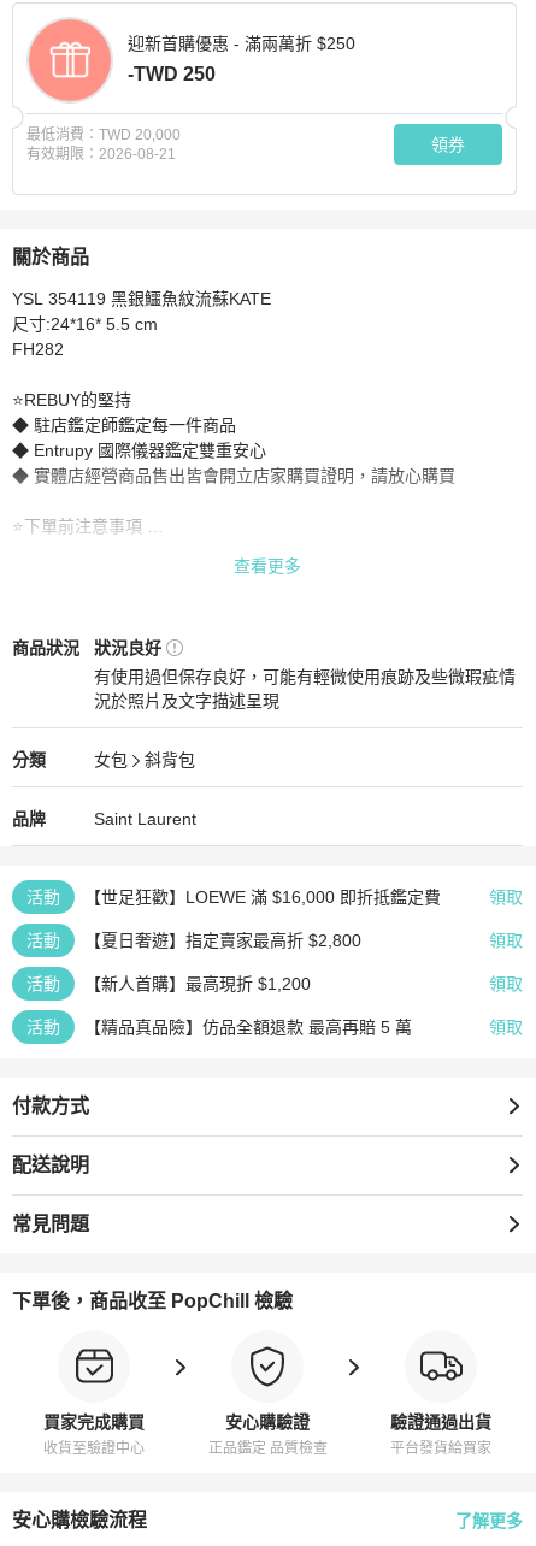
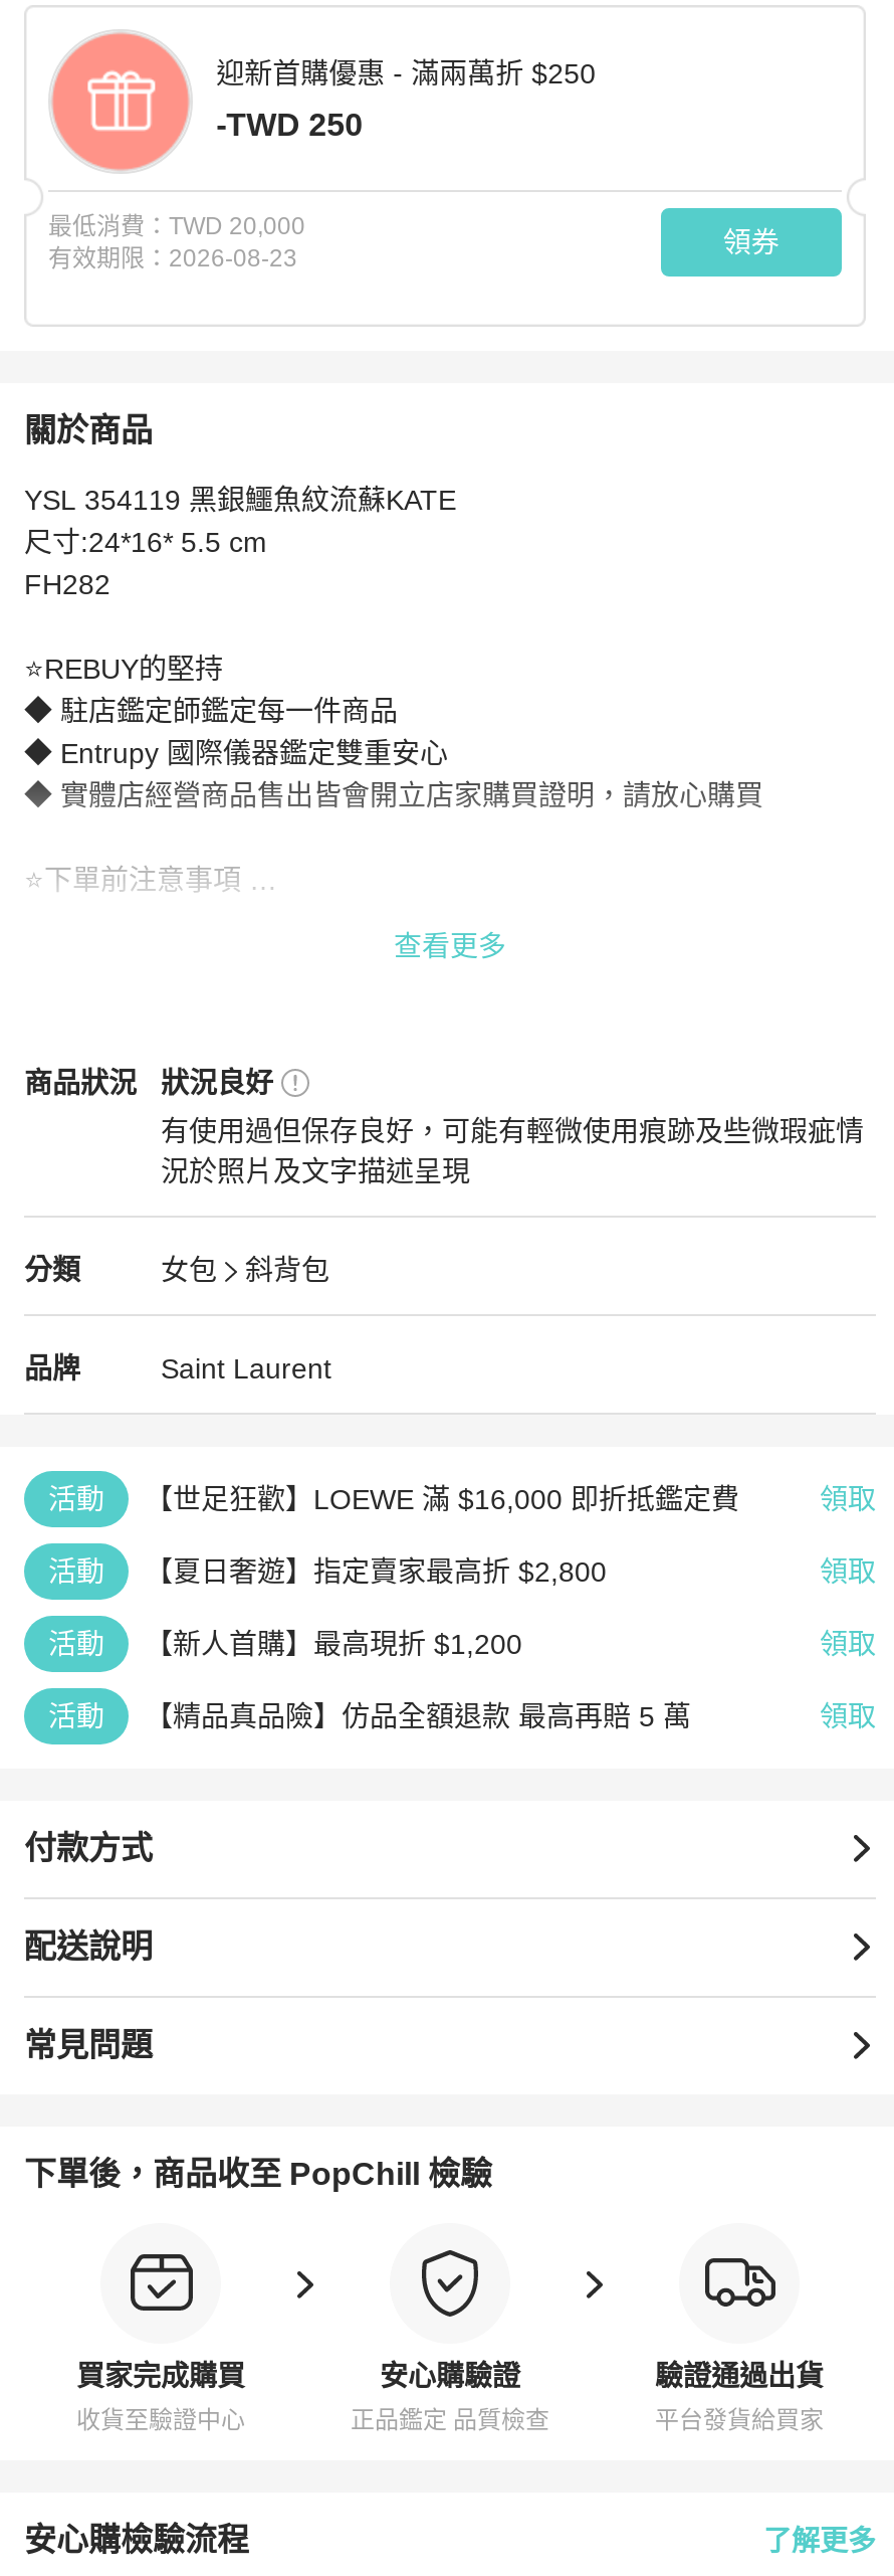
[26,145,176,162] 有效期限：2026-08-21 -> [48,244,297,272] 有效期限：2026-08-23

